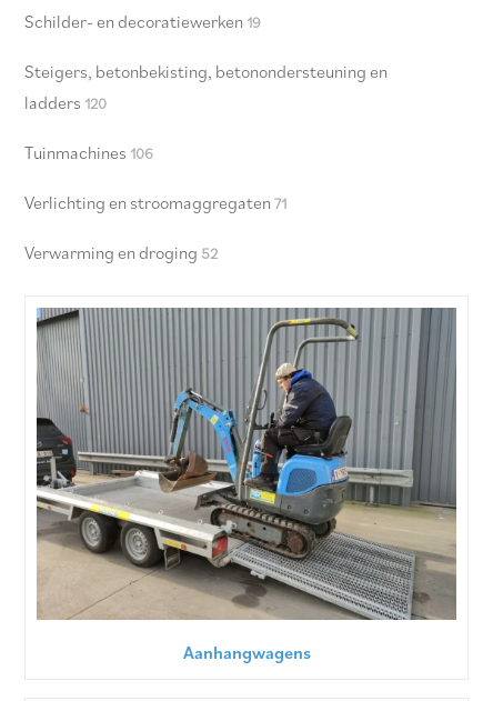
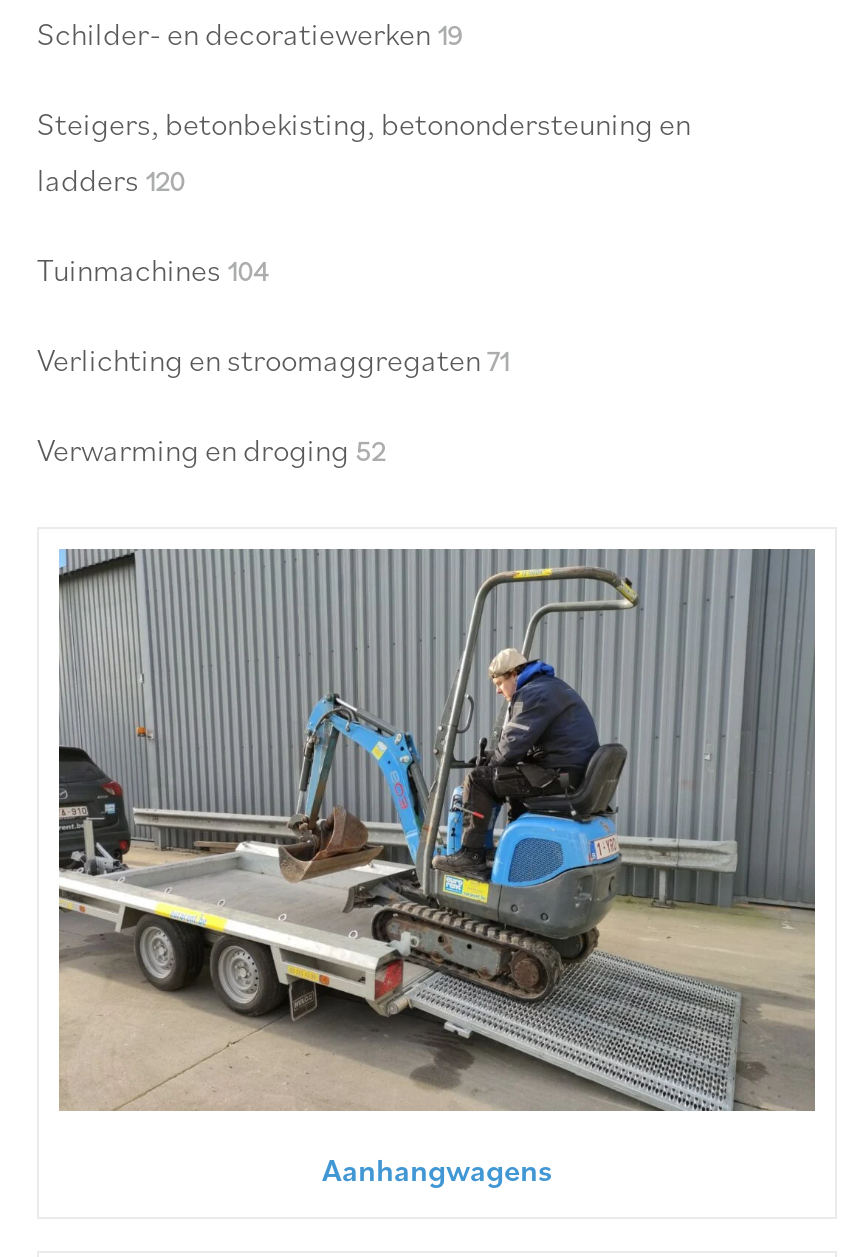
[24,141,153,163] Tuinmachines 106 -> [37,249,269,289] Tuinmachines 104

